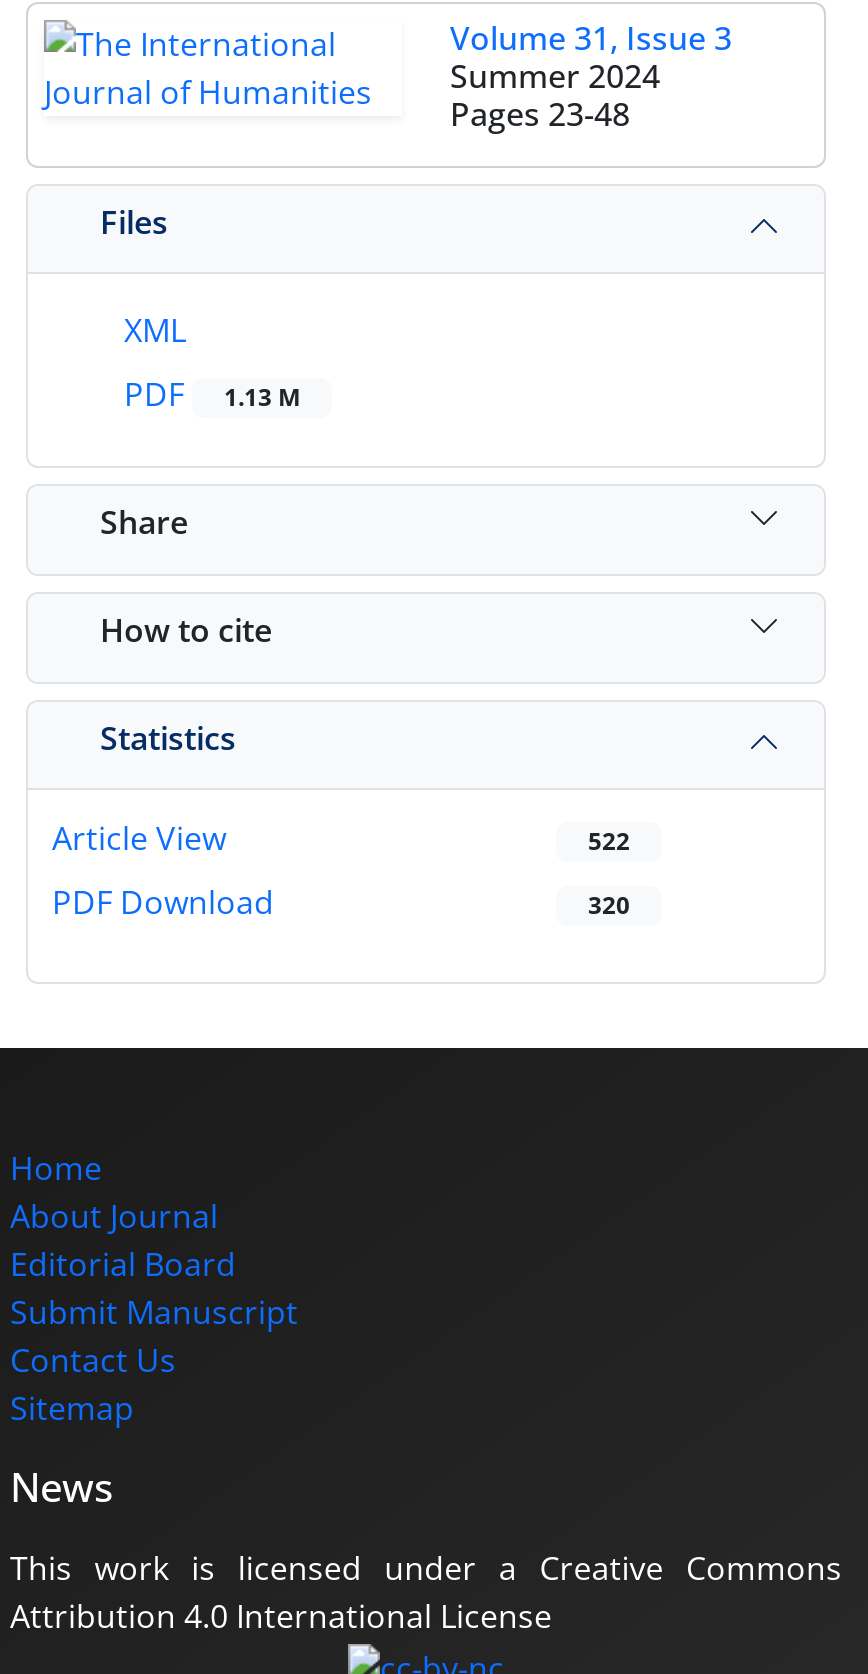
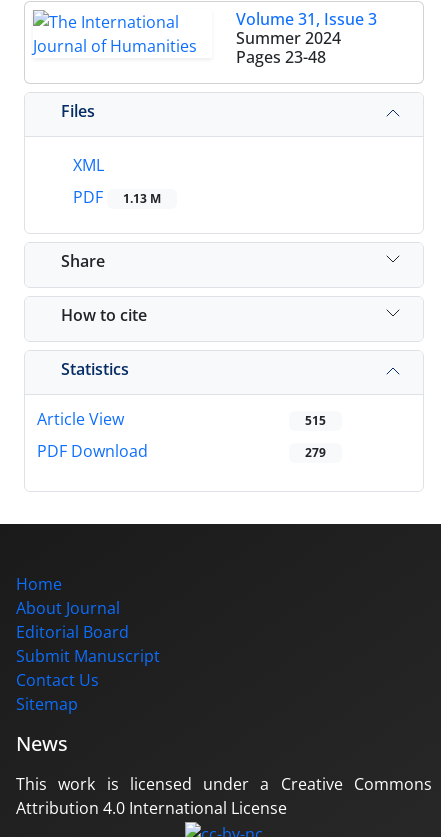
[588,824,630,858] 522 -> [305,412,326,429] 515
[588,888,630,922] 320 -> [305,444,326,461] 279

